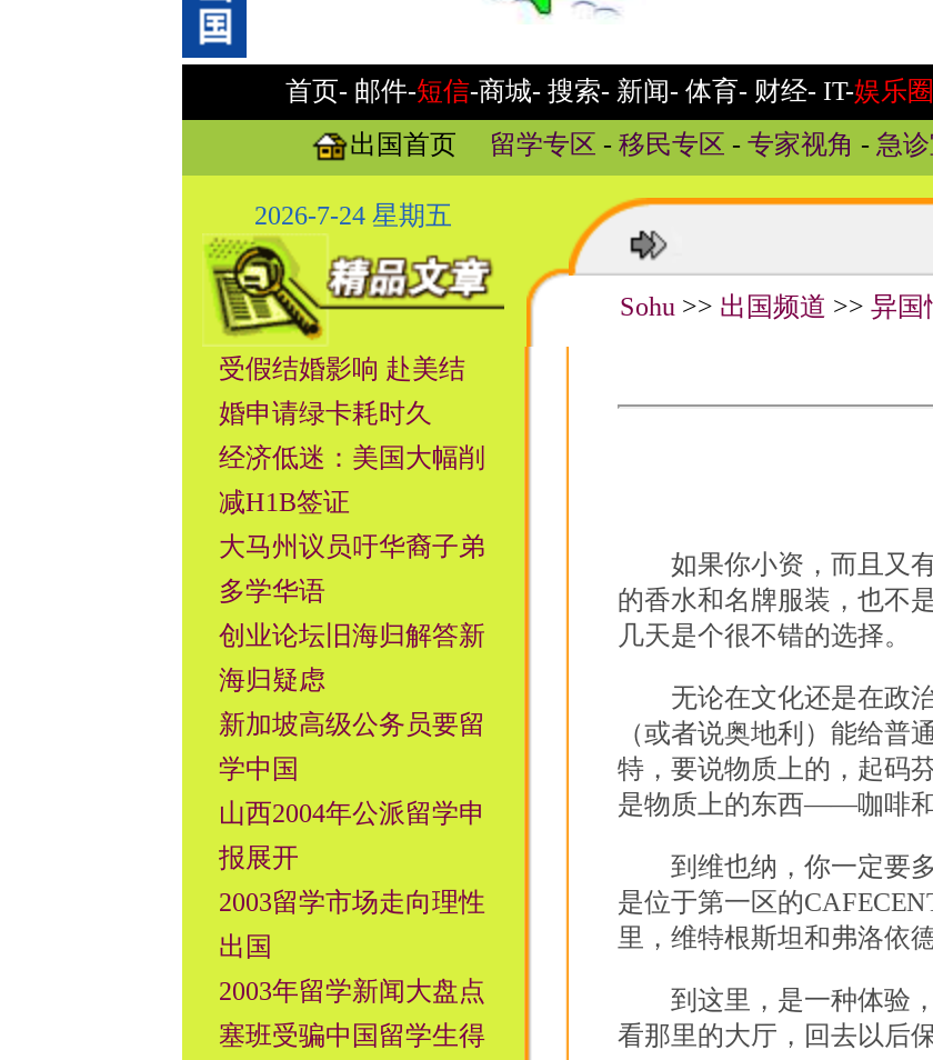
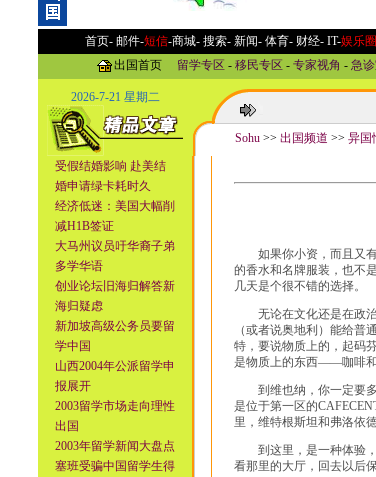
[254,200,452,231] 2026-7-24 星期五 -> [70,90,159,104] 2026-7-21 星期二

